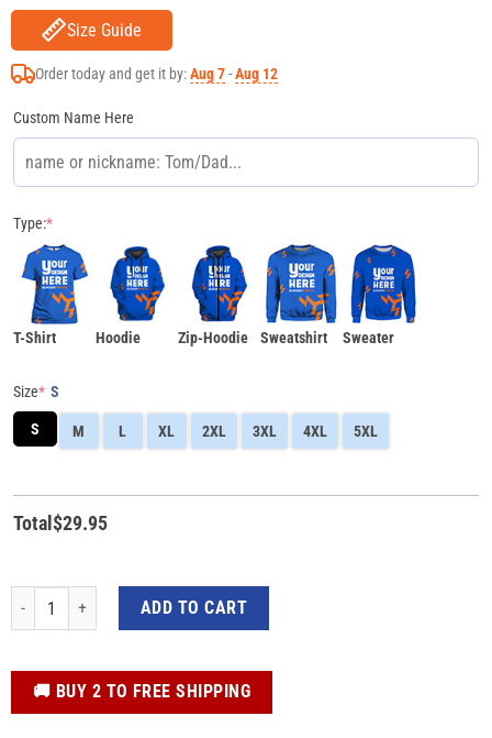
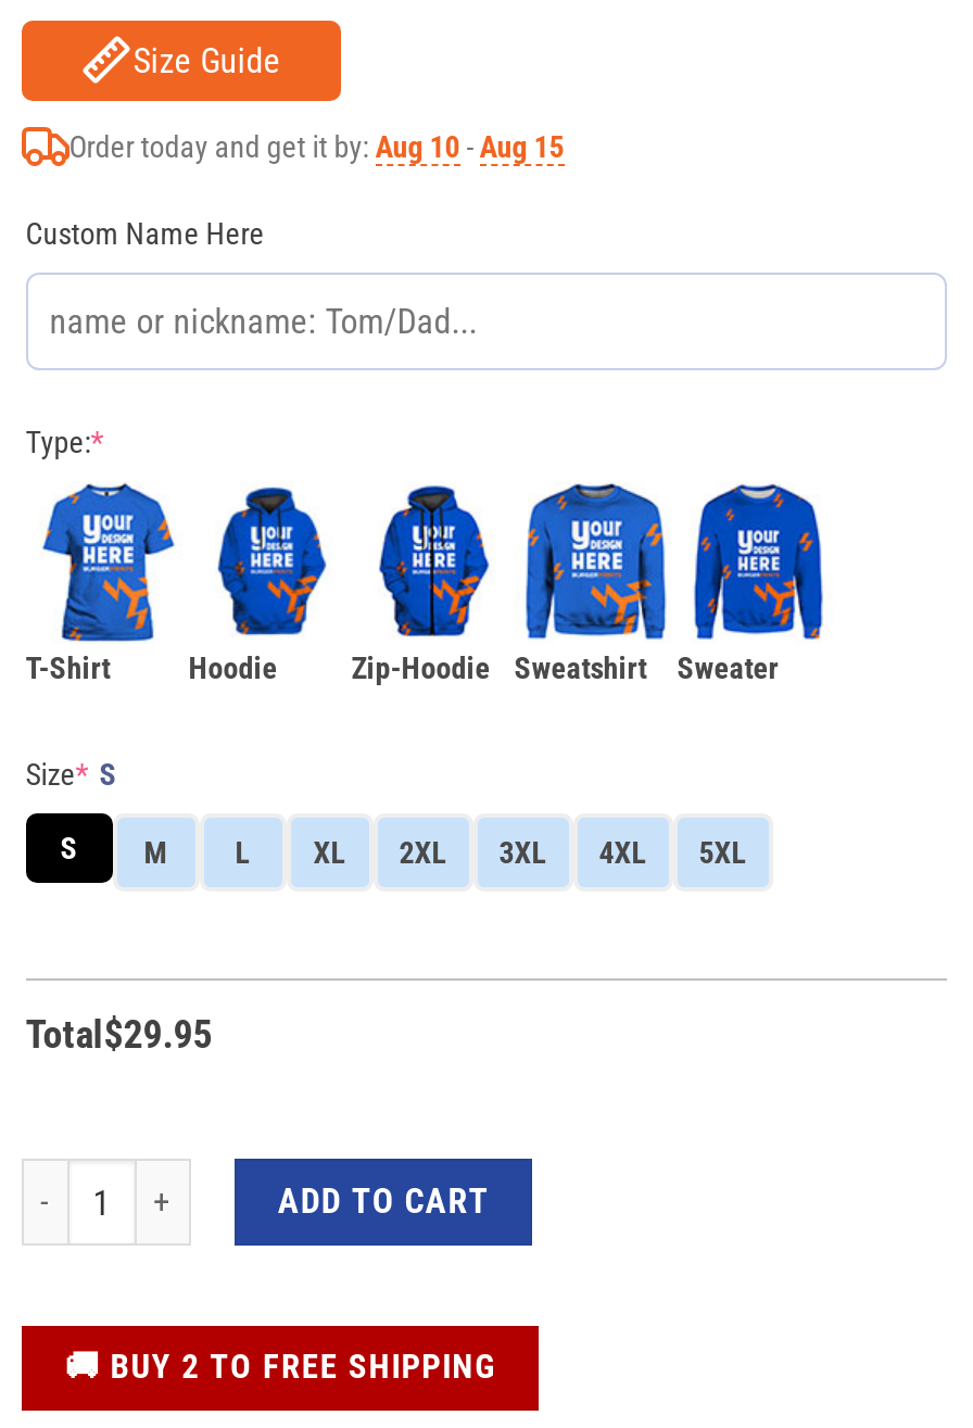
[35,64,278,82] Order today and get it by: Aug 7 - Aug 12 -> [69,128,564,163] Order today and get it by: Aug 10 - Aug 15

